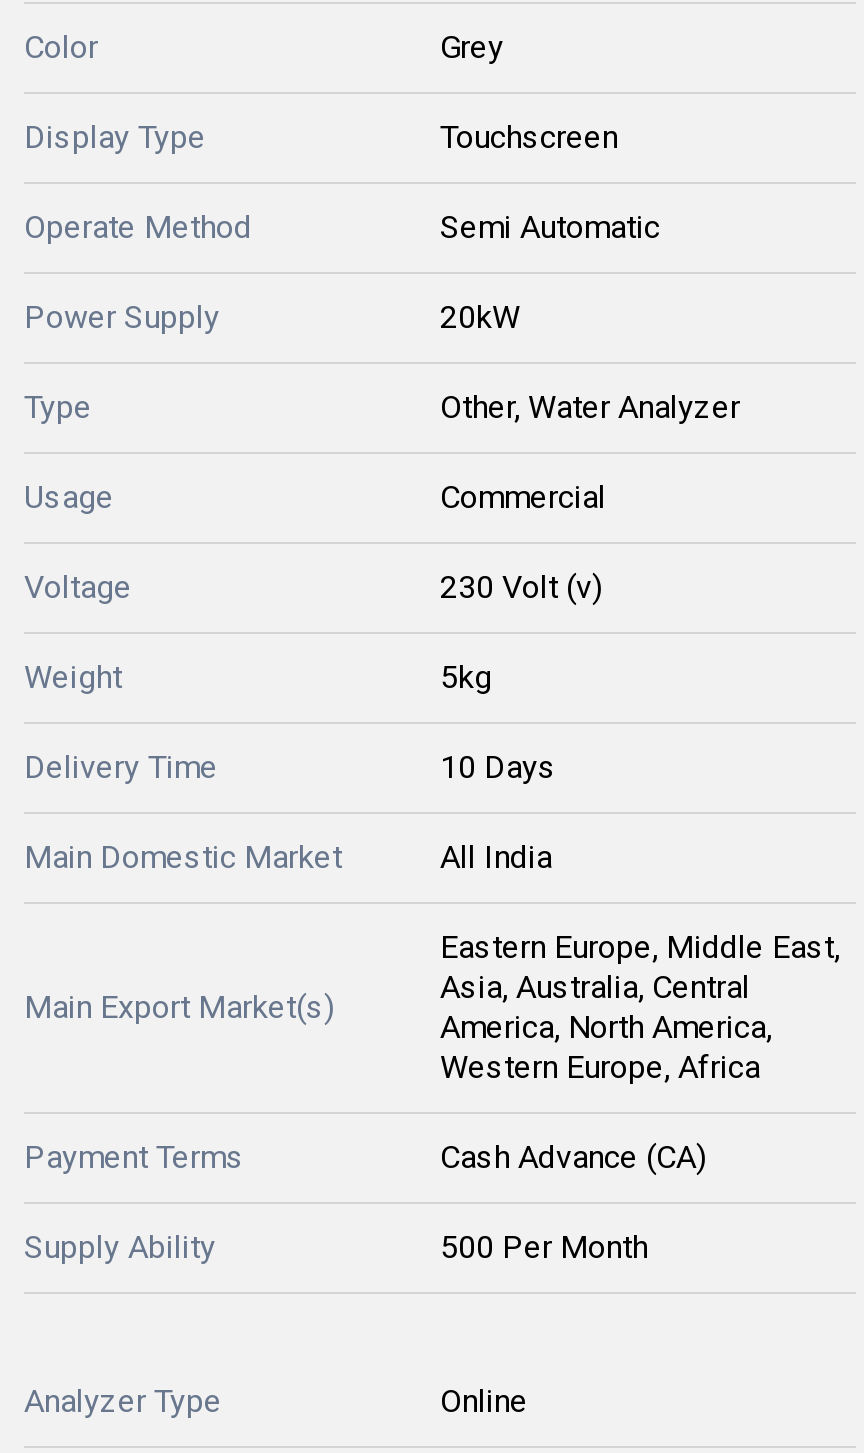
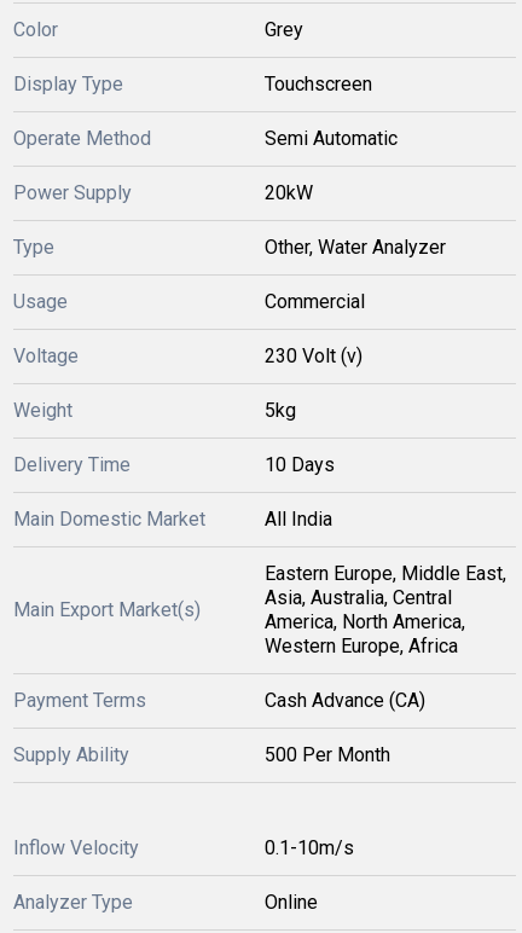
none -> [13,836,354,859] Inflow Velocity | 0.1-10m/s

